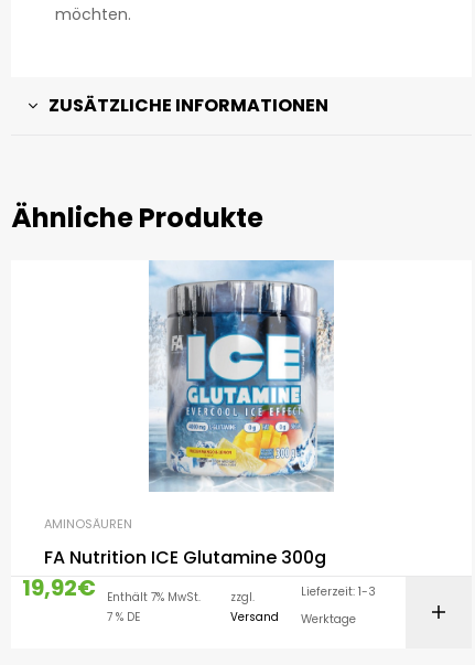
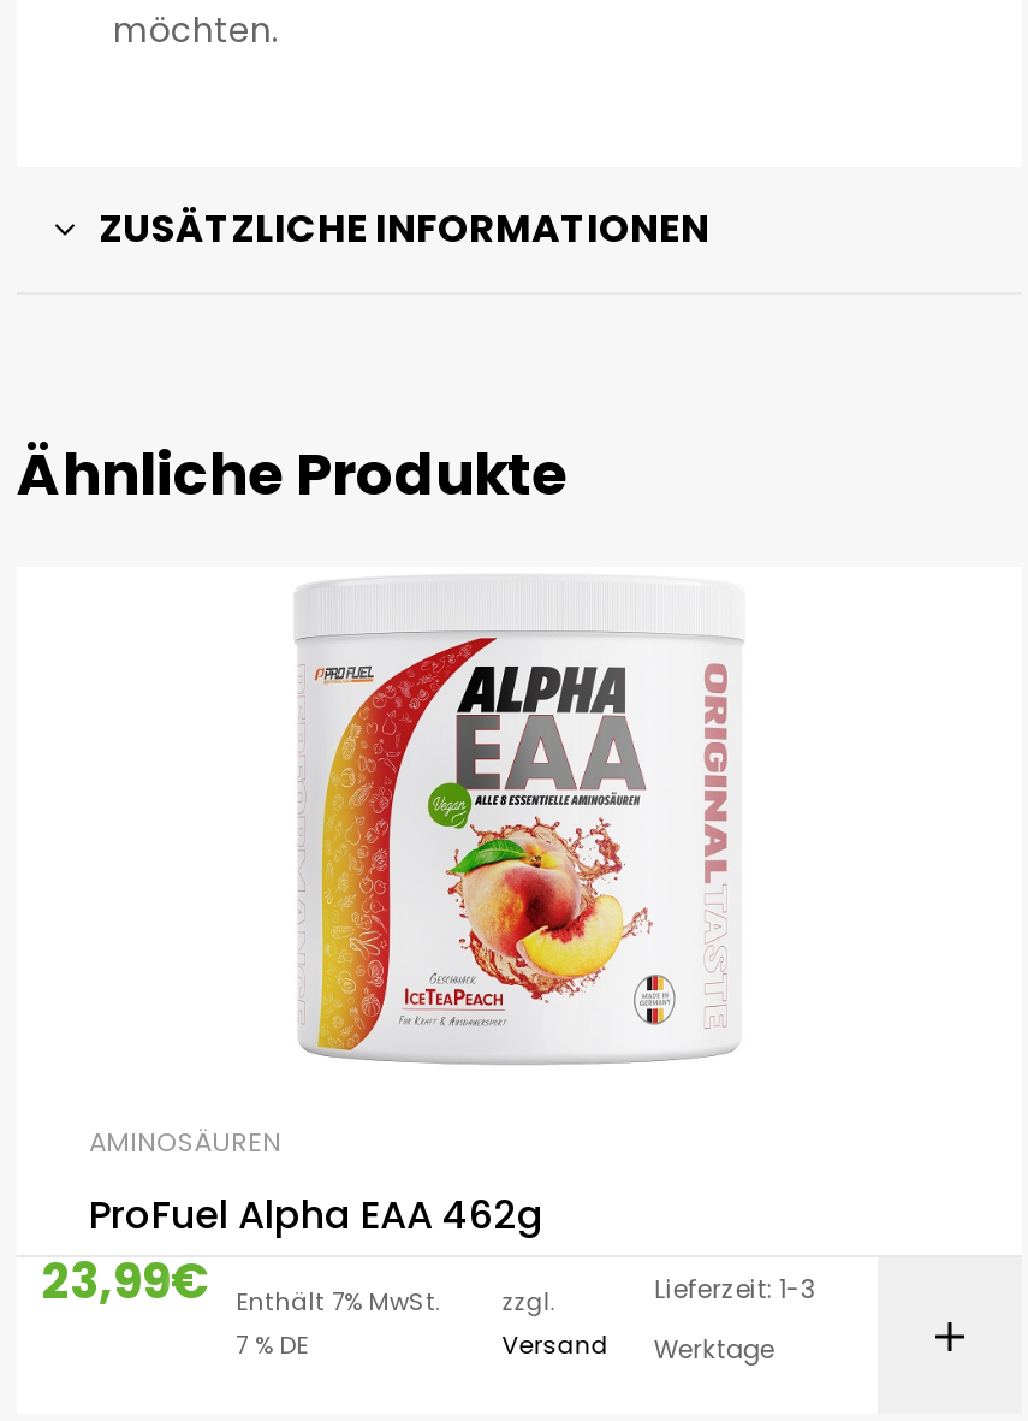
[140,259,342,492] [image] -> [296,568,743,1071] [image]
[22,545,326,603] FA Nutrition ICE Glutamine 300g | 19,92€ -> [41,1189,543,1316] ProFuel Alpha EAA 462g | 23,99€

